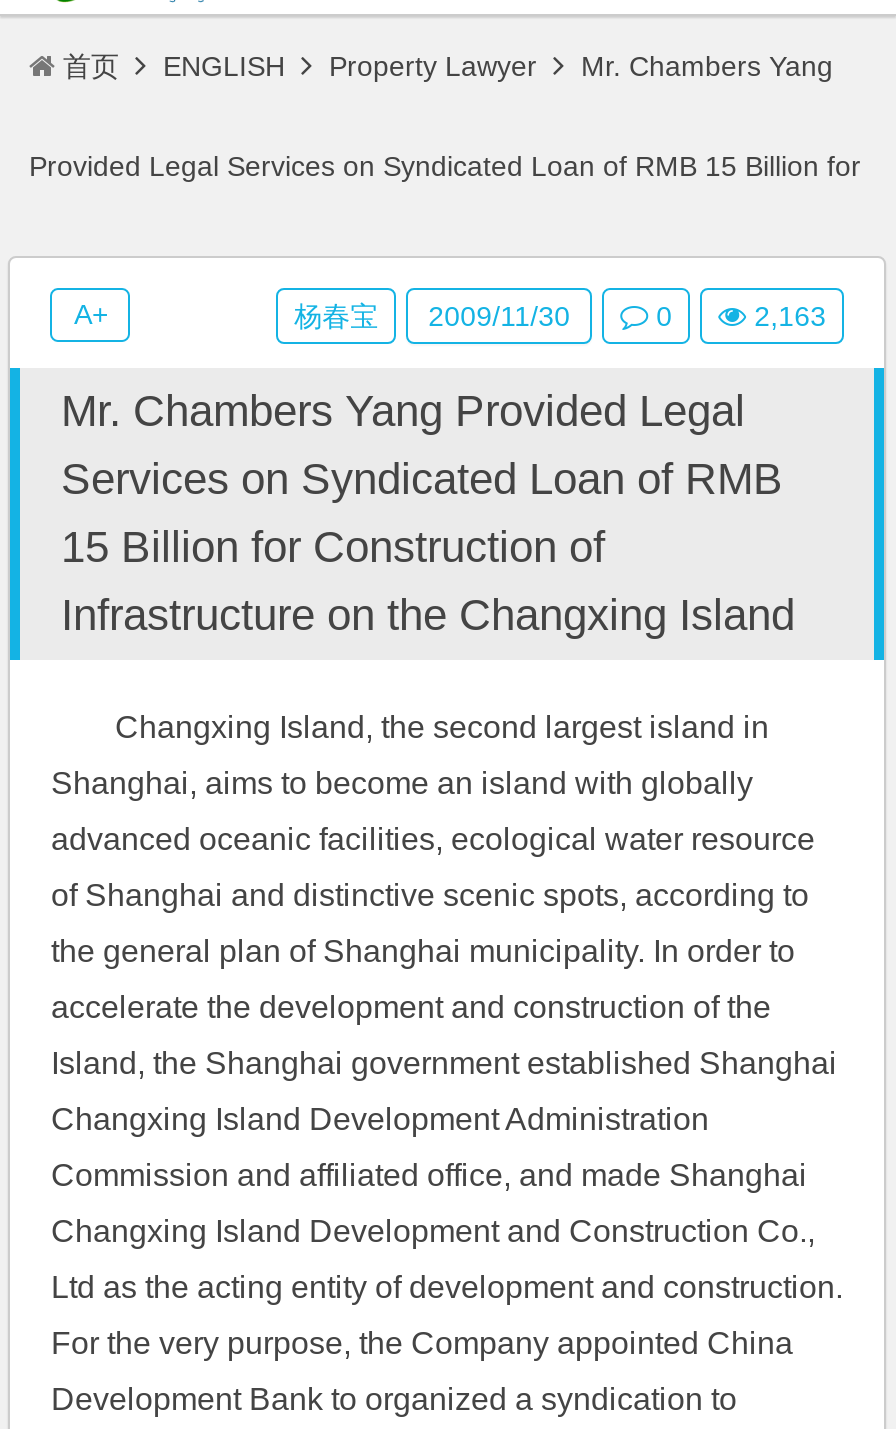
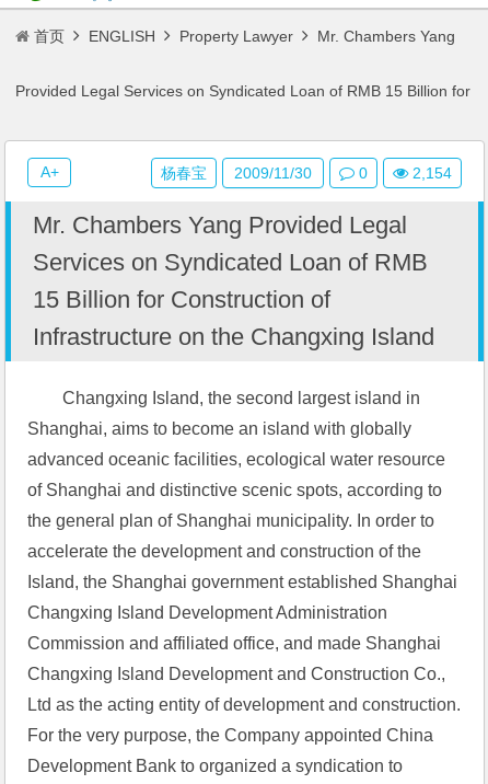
[746,300,826,332] 2,163 -> [408,164,452,182] 2,154

